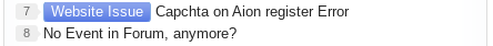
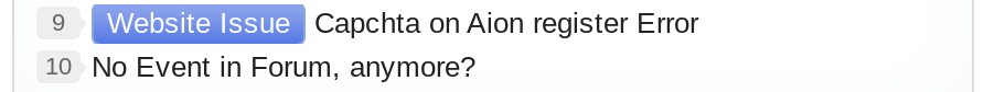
[23,4,349,20] 7 Website Issue Capchta on Aion register Error -> [52,7,698,40] 9 Website Issue Capchta on Aion register Error
[23,26,237,42] 8 No Event in Forum, anymore? -> [45,51,475,84] 10 No Event in Forum, anymore?

